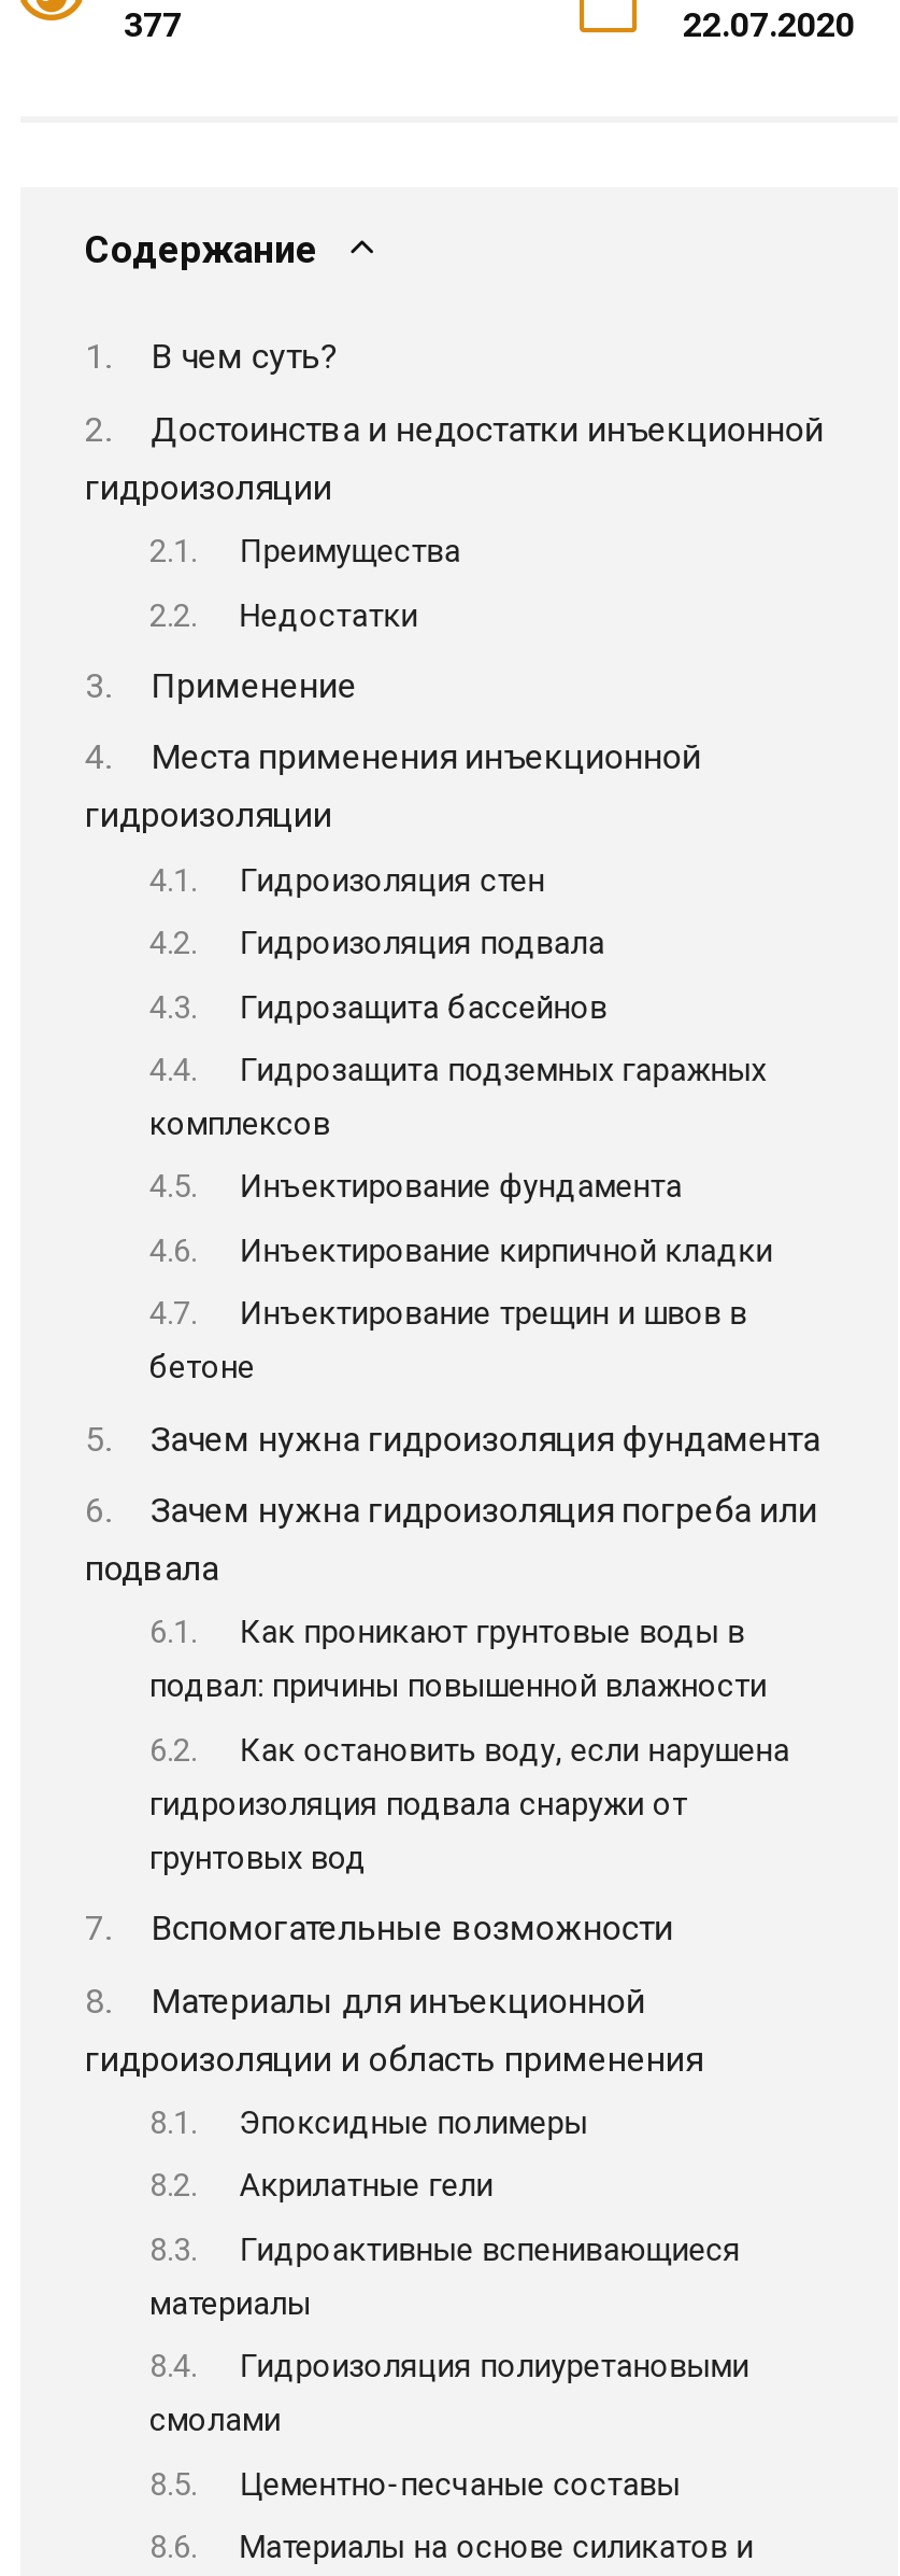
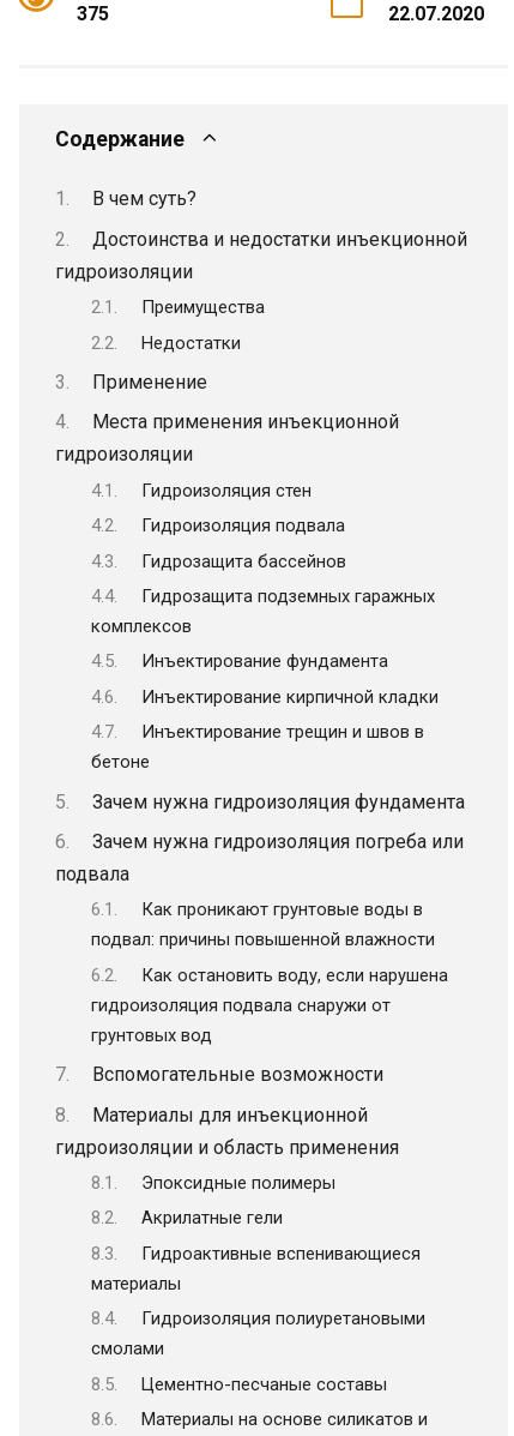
[124,4,182,45] 377 -> [77,2,109,25] 375

